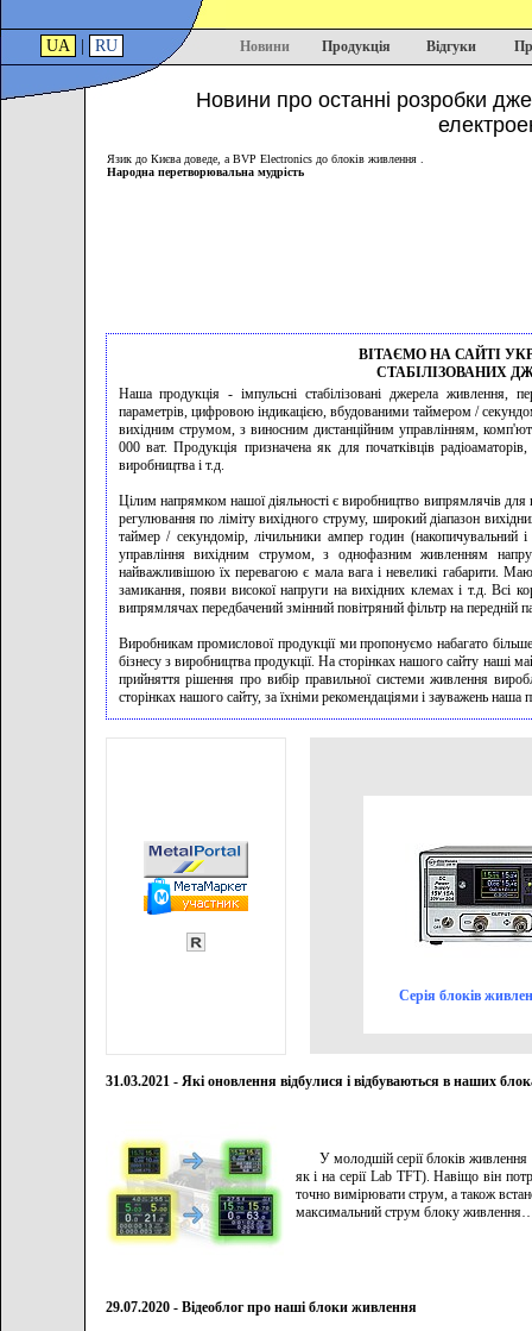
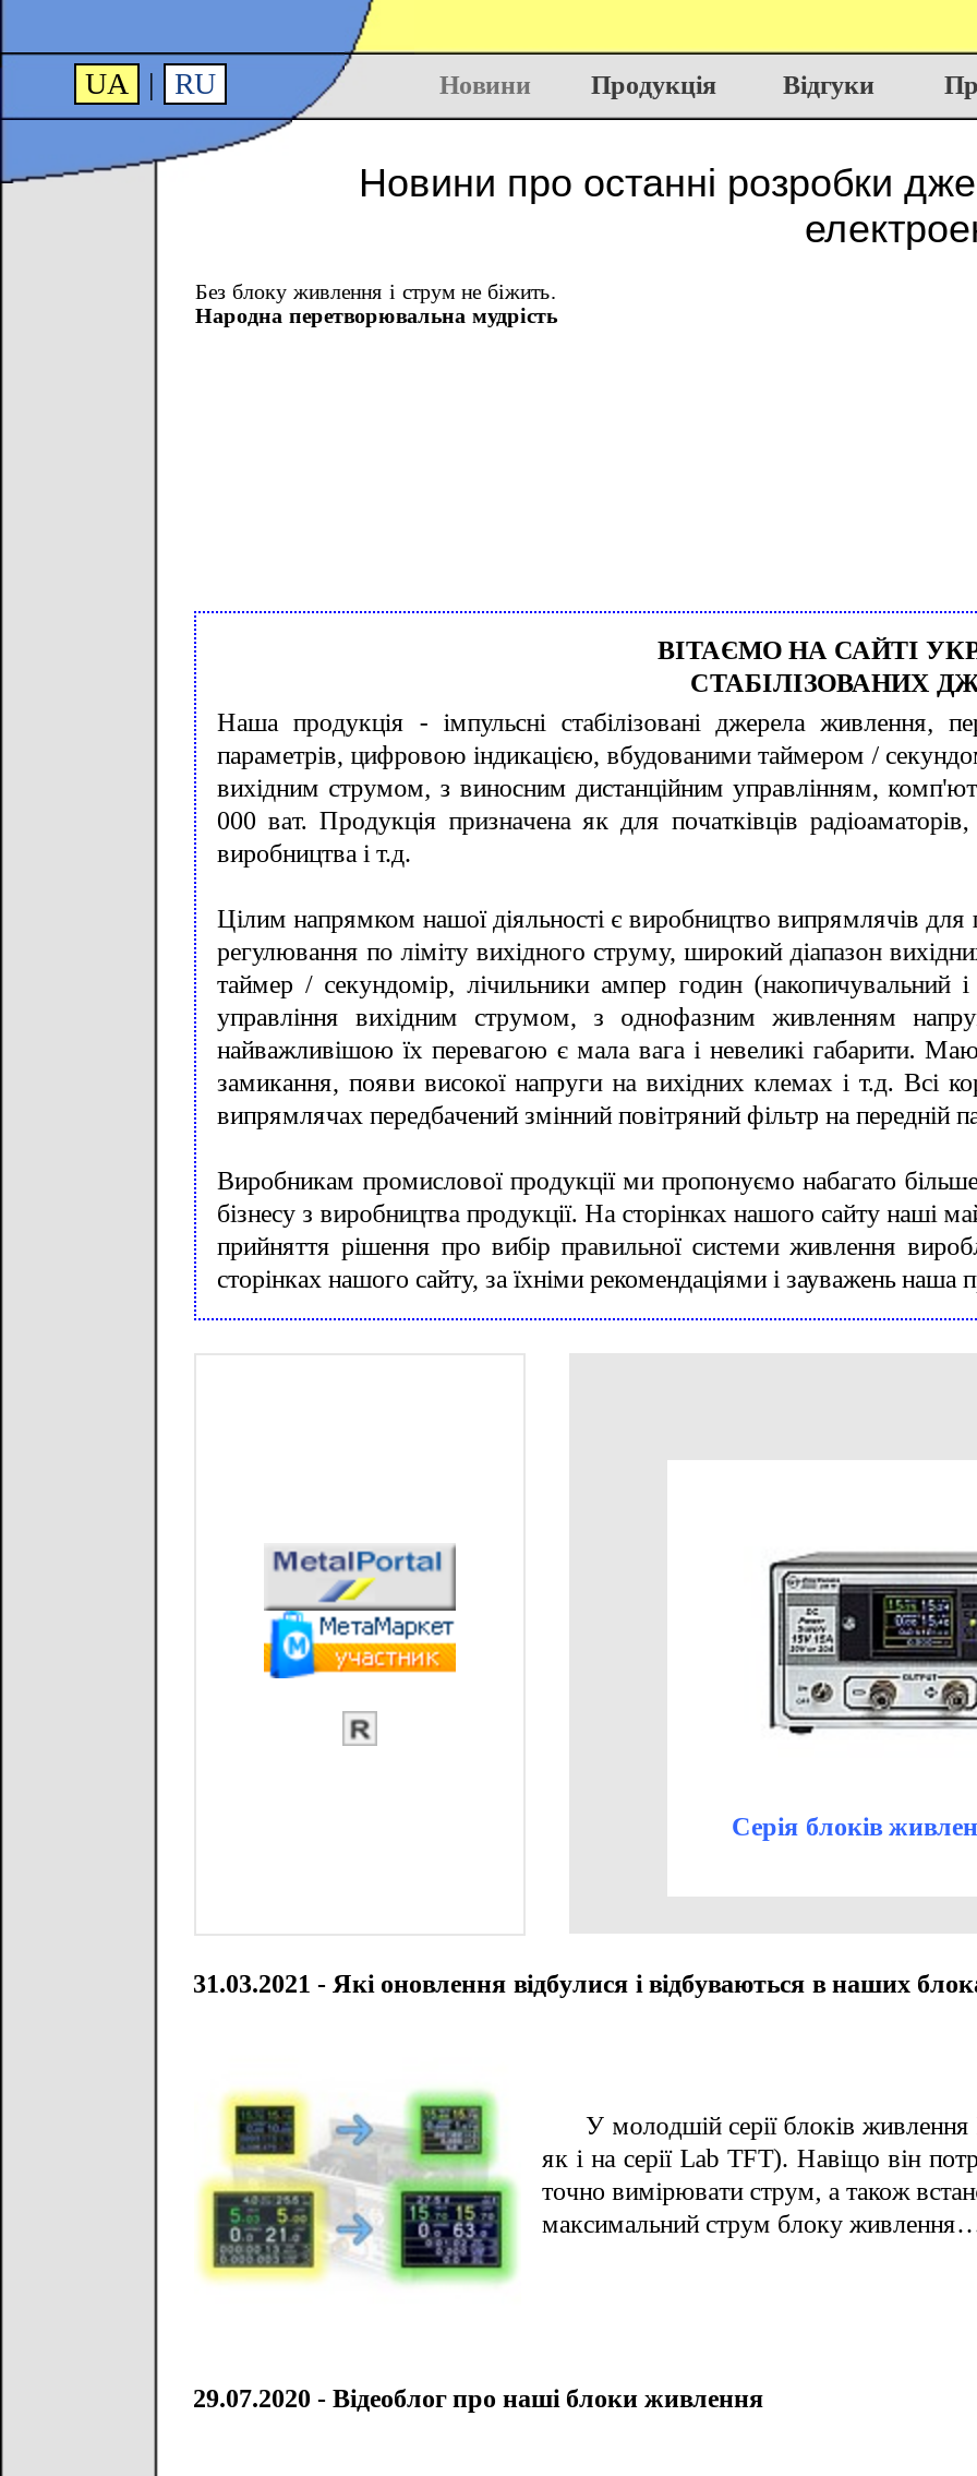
[106,152,423,165] Язик до Києва доведе, а BVP Electronics до блоків живлення . -> [195,279,557,303] Без блоку живлення і струм не біжить.

